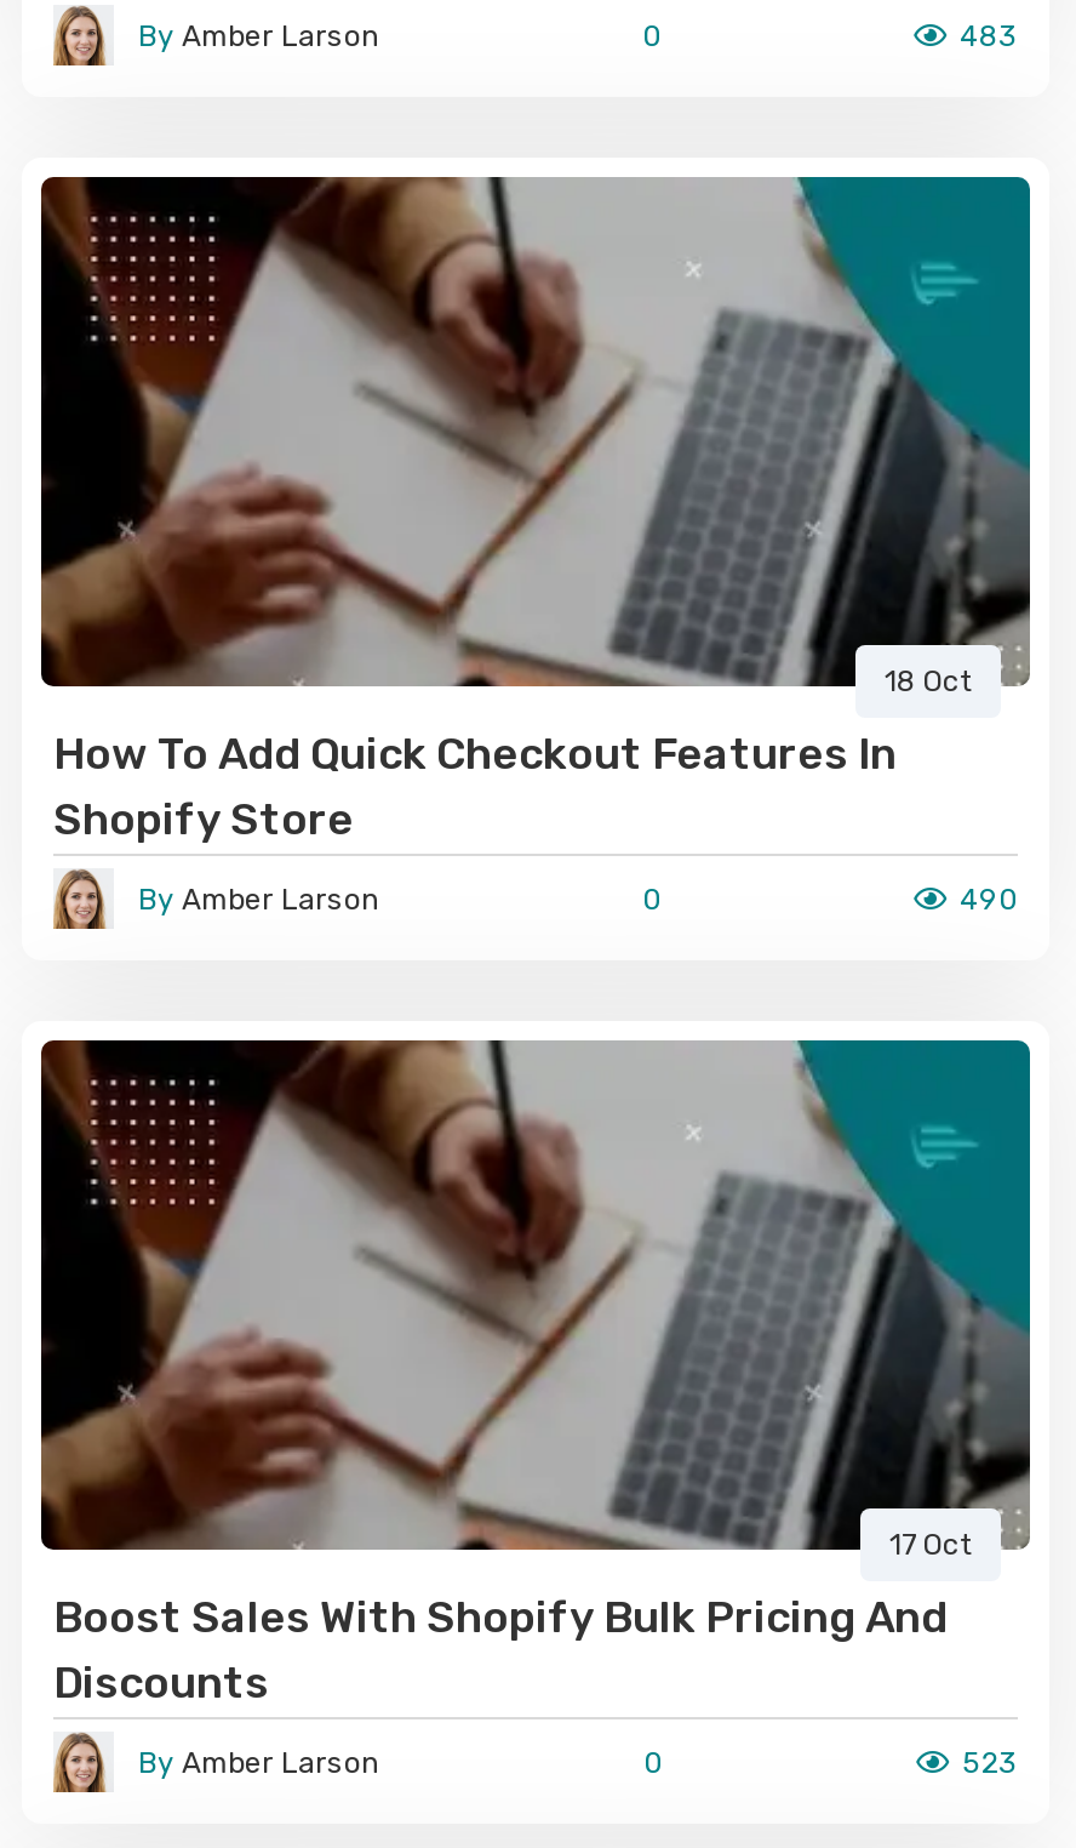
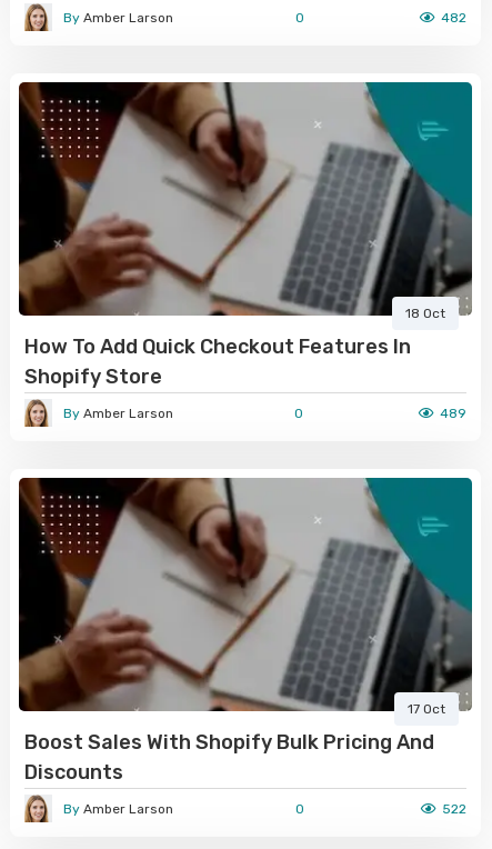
[960,18,1018,52] 483 -> [441,9,466,25] 482
[960,882,1018,916] 490 -> [440,405,466,421] 489
[962,1745,1018,1779] 523 -> [442,801,466,816] 522

